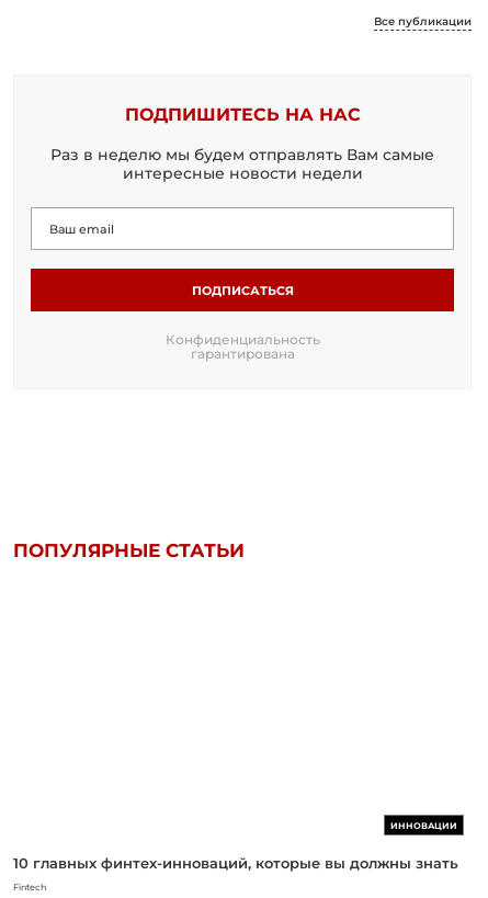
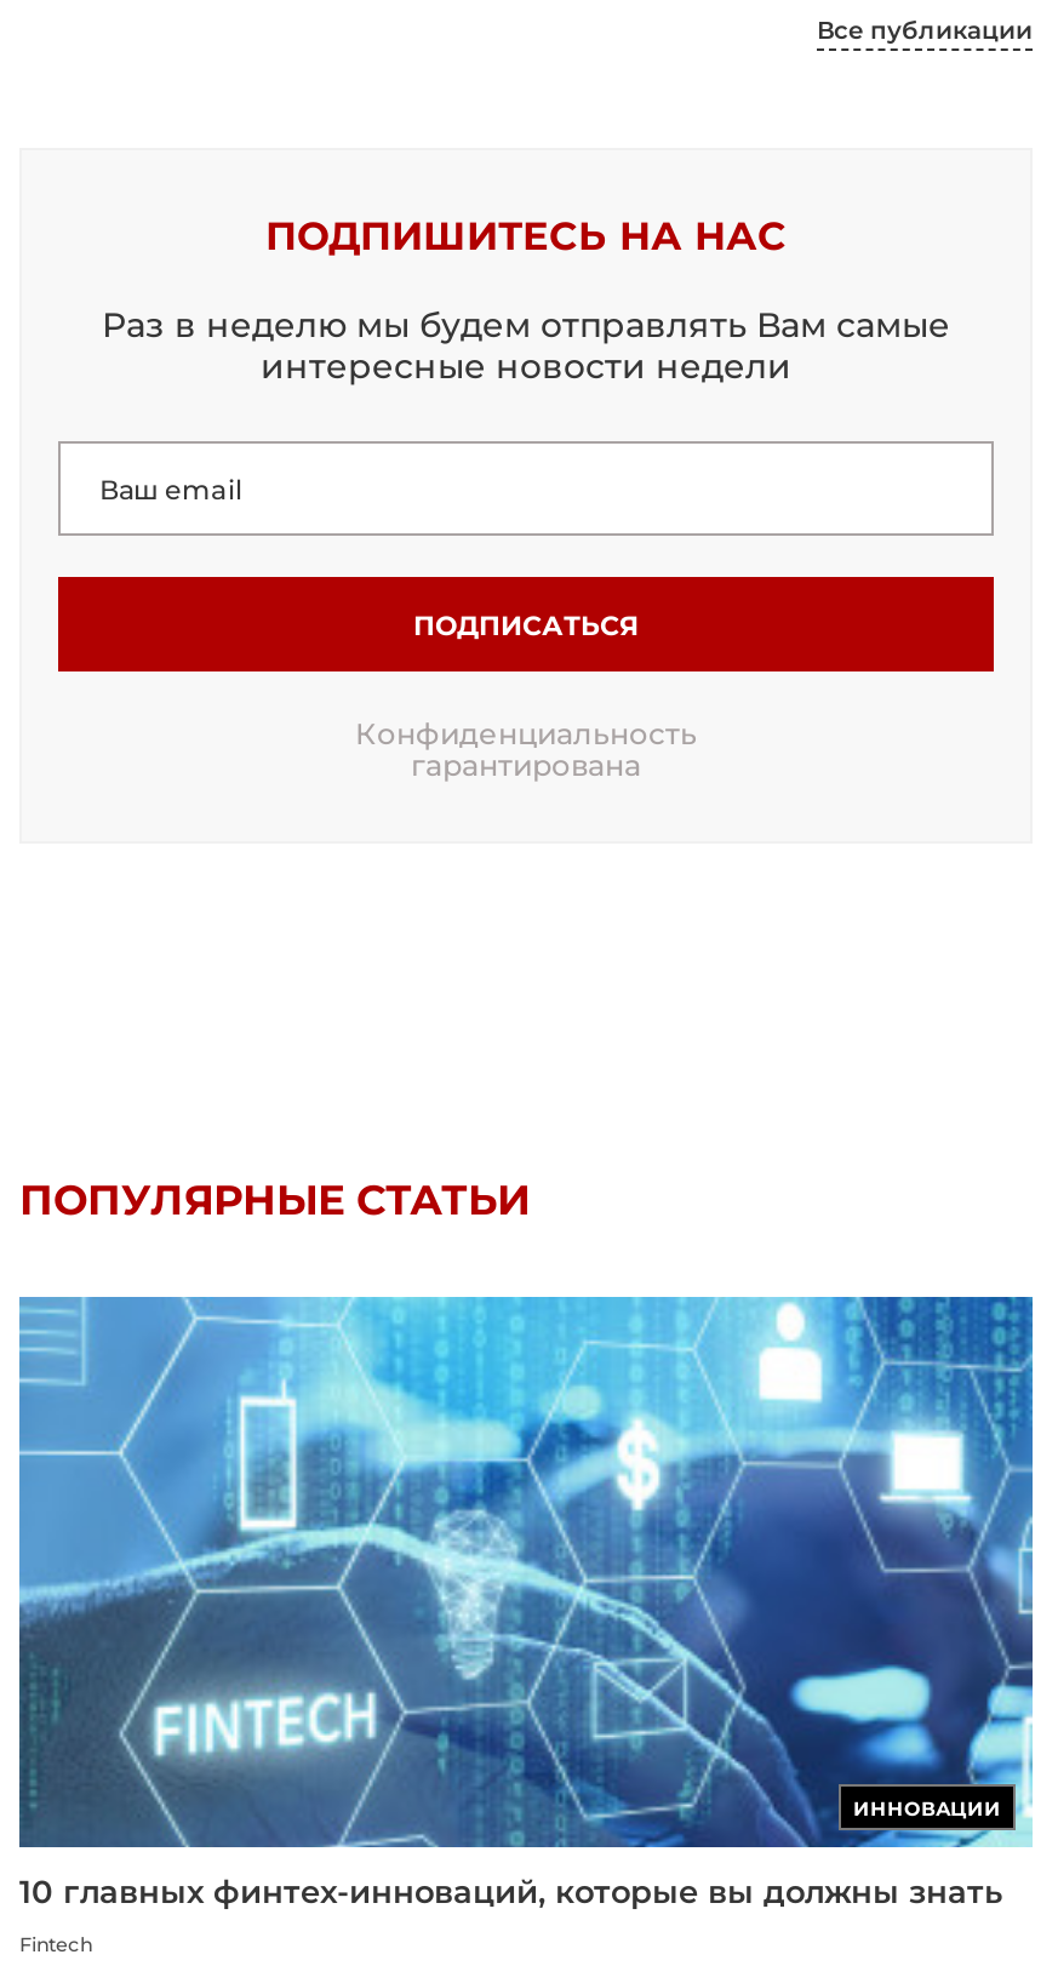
none -> [17,1295,1035,1850] [image]

